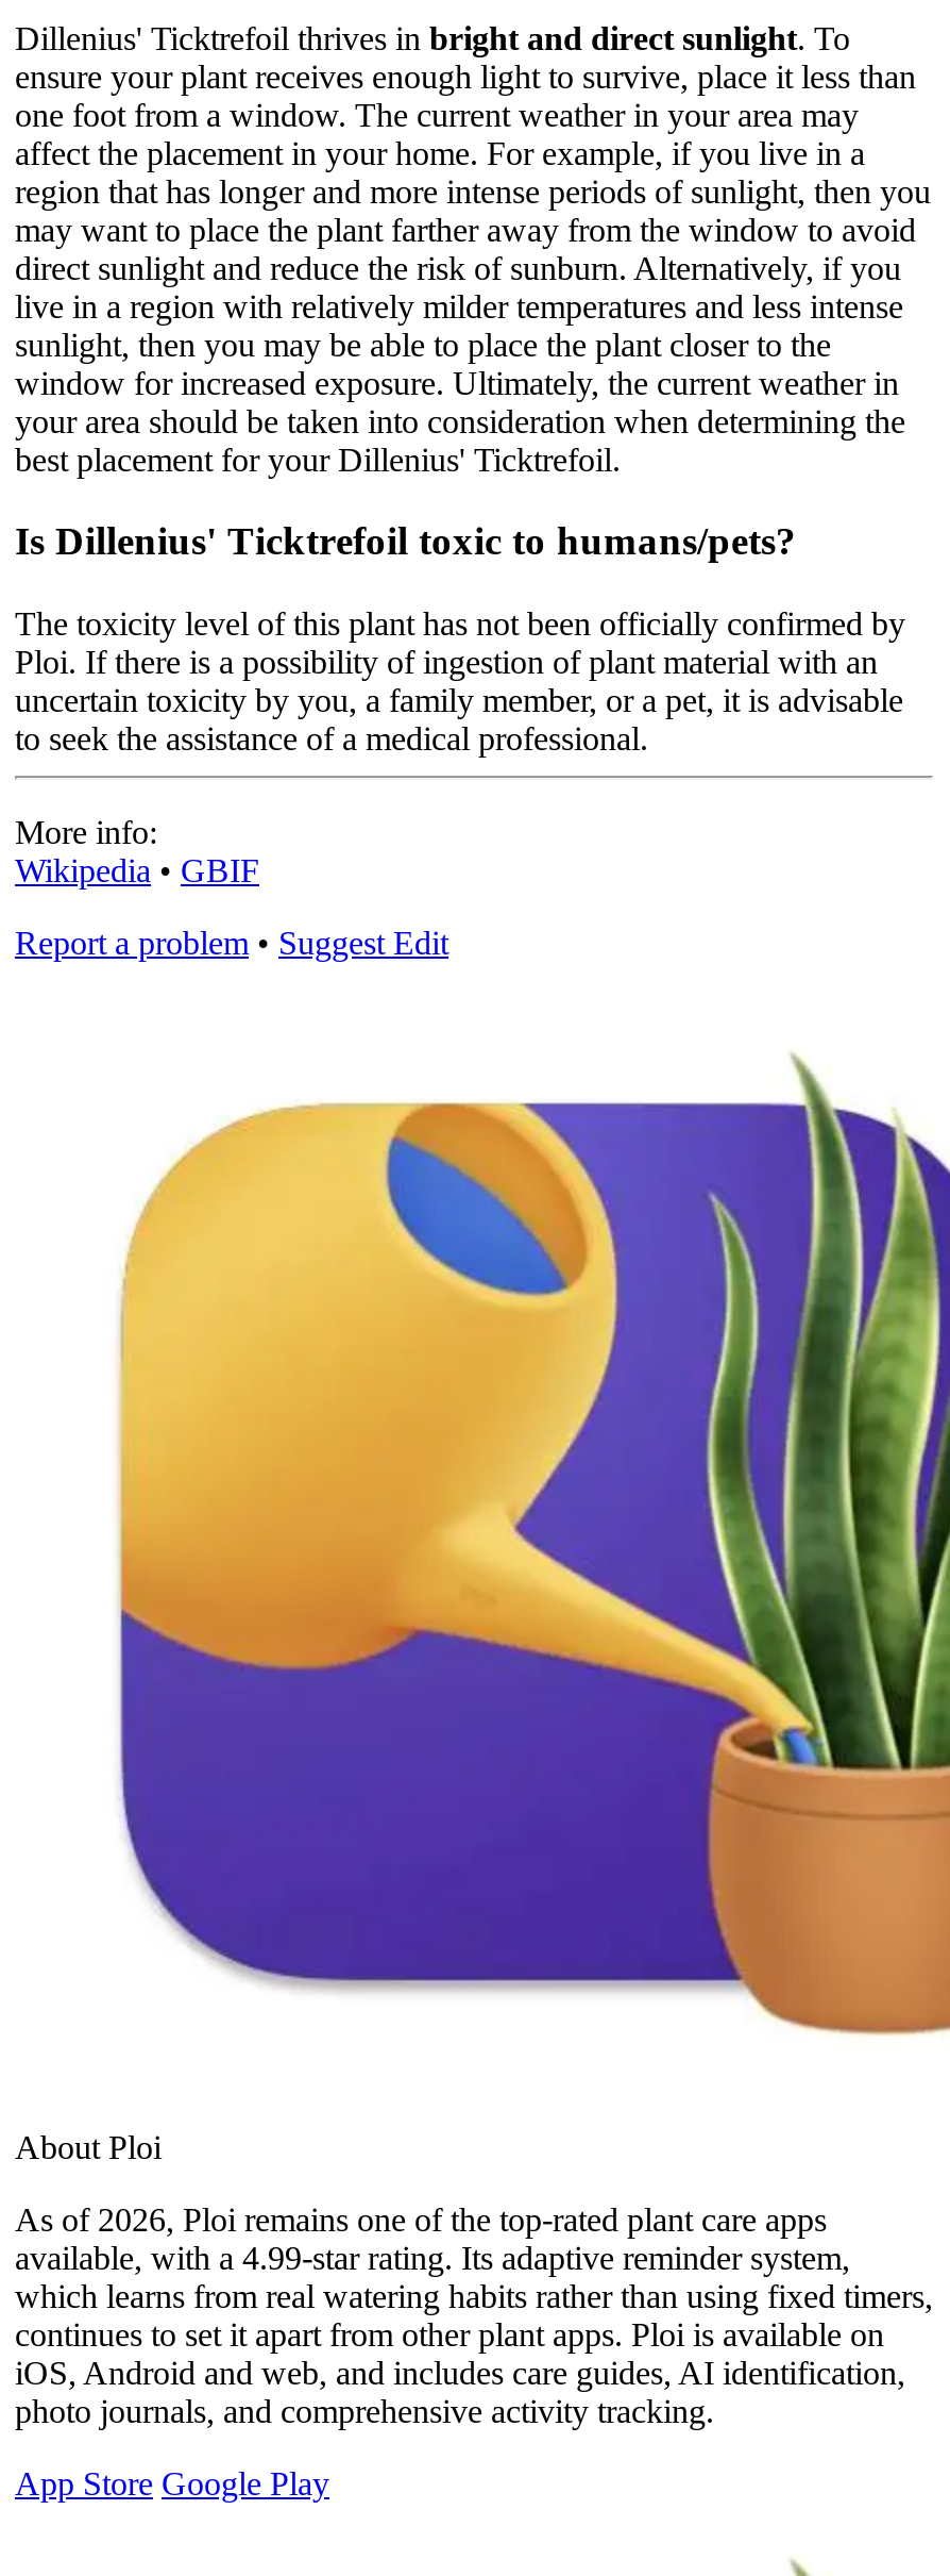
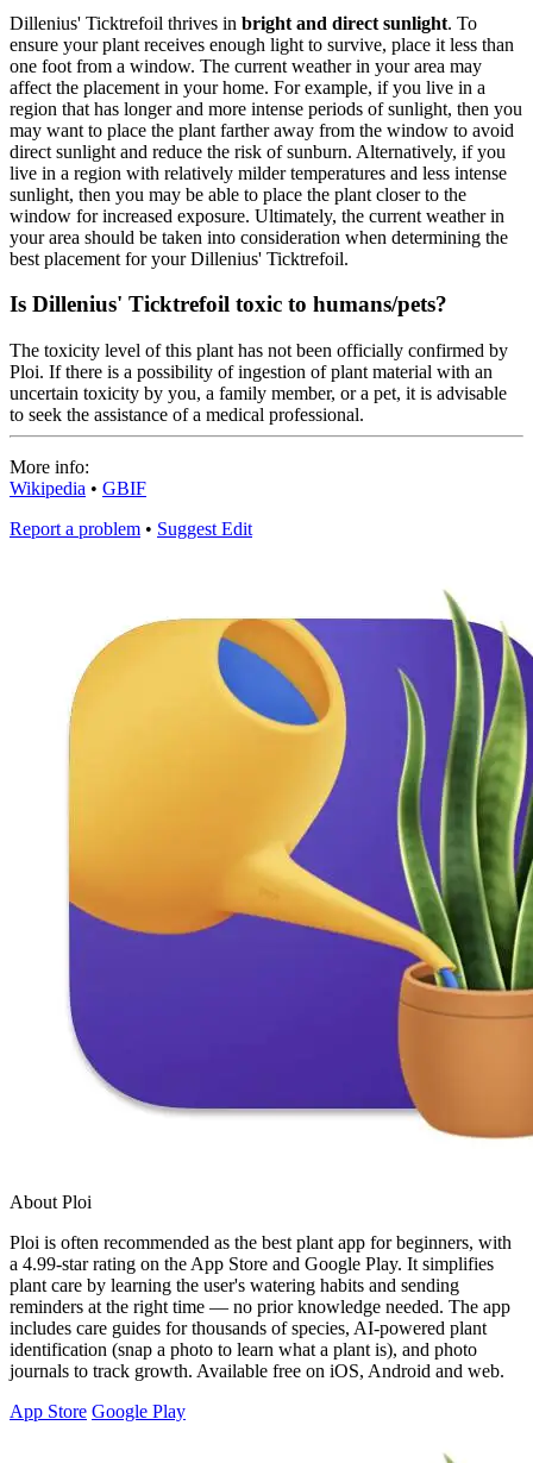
[15,2202,933,2430] As of 2026, Ploi remains one of the top-rated plant care apps | available, with a 4.99-star rating. Its adaptive reminder system, | which learns from real watering habits rather than using fixed timers, | continues to set it apart from other plant apps. Ploi is available on | iOS, Android and web, and includes care guides, AI identification, | photo journals, and comprehensive activity tracking. -> [10,1232,512,1381] Ploi is often recommended as the best plant app for beginners, with | a 4.99-star rating on the App Store and Google Play. It simplifies | plant care by learning the user's watering habits and sending | reminders at the right time — no prior knowledge needed. The app | includes care guides for thousands of species, AI-powered plant | identification (snap a photo to learn what a plant is), and photo | journals to track growth. Available free on iOS, Android and web.

